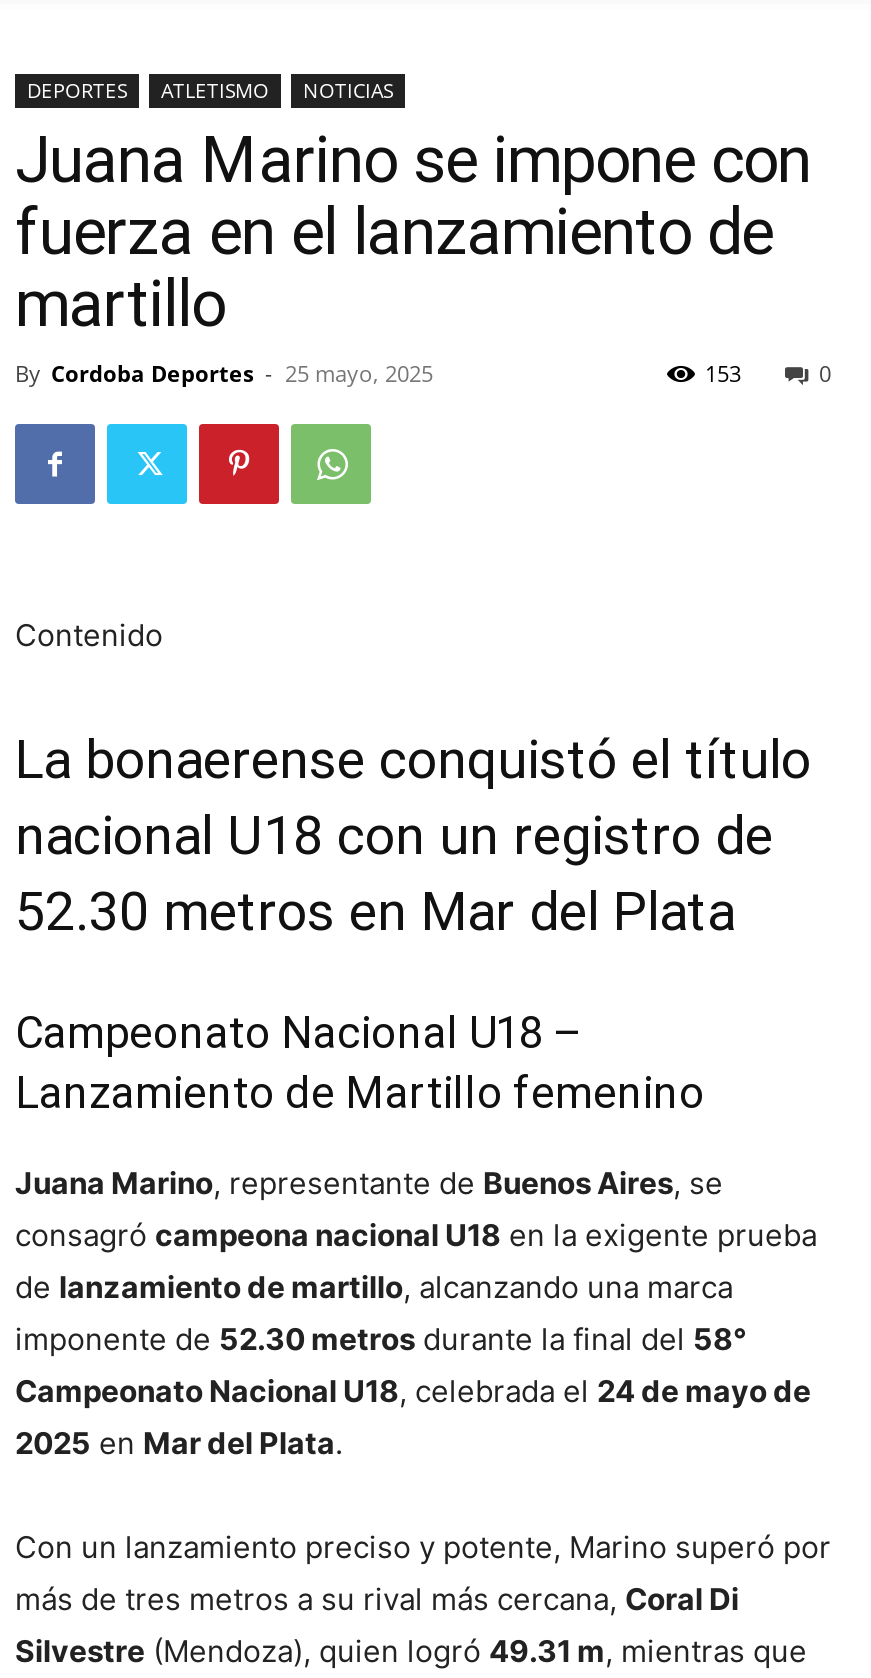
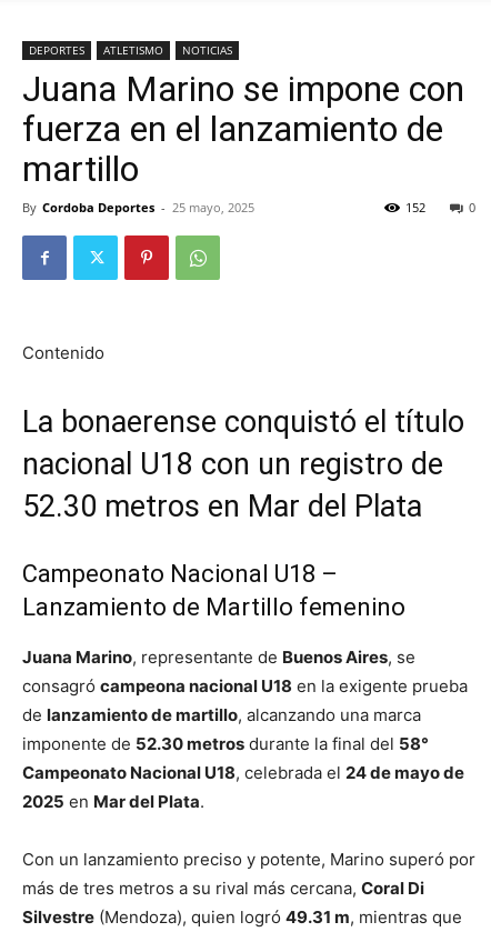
[705,358,741,388] 153 -> [405,199,425,216] 152

